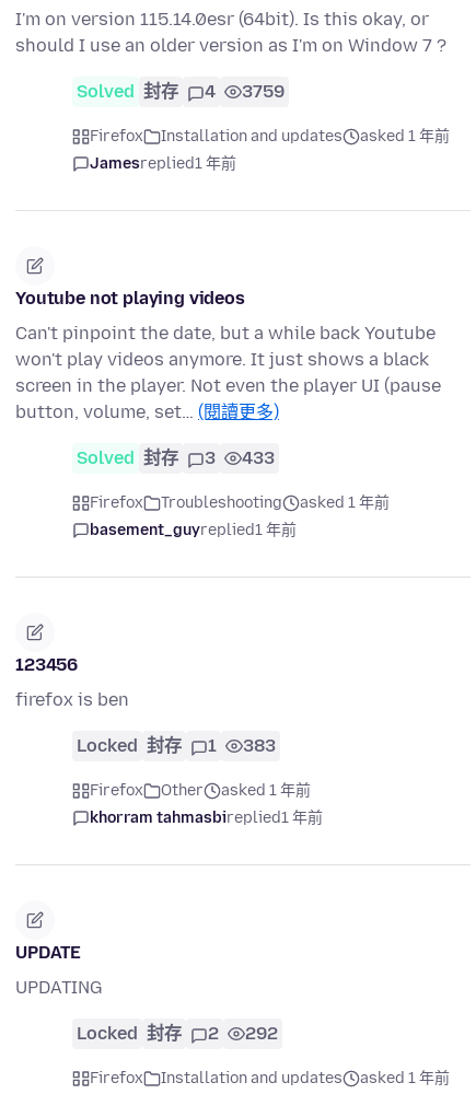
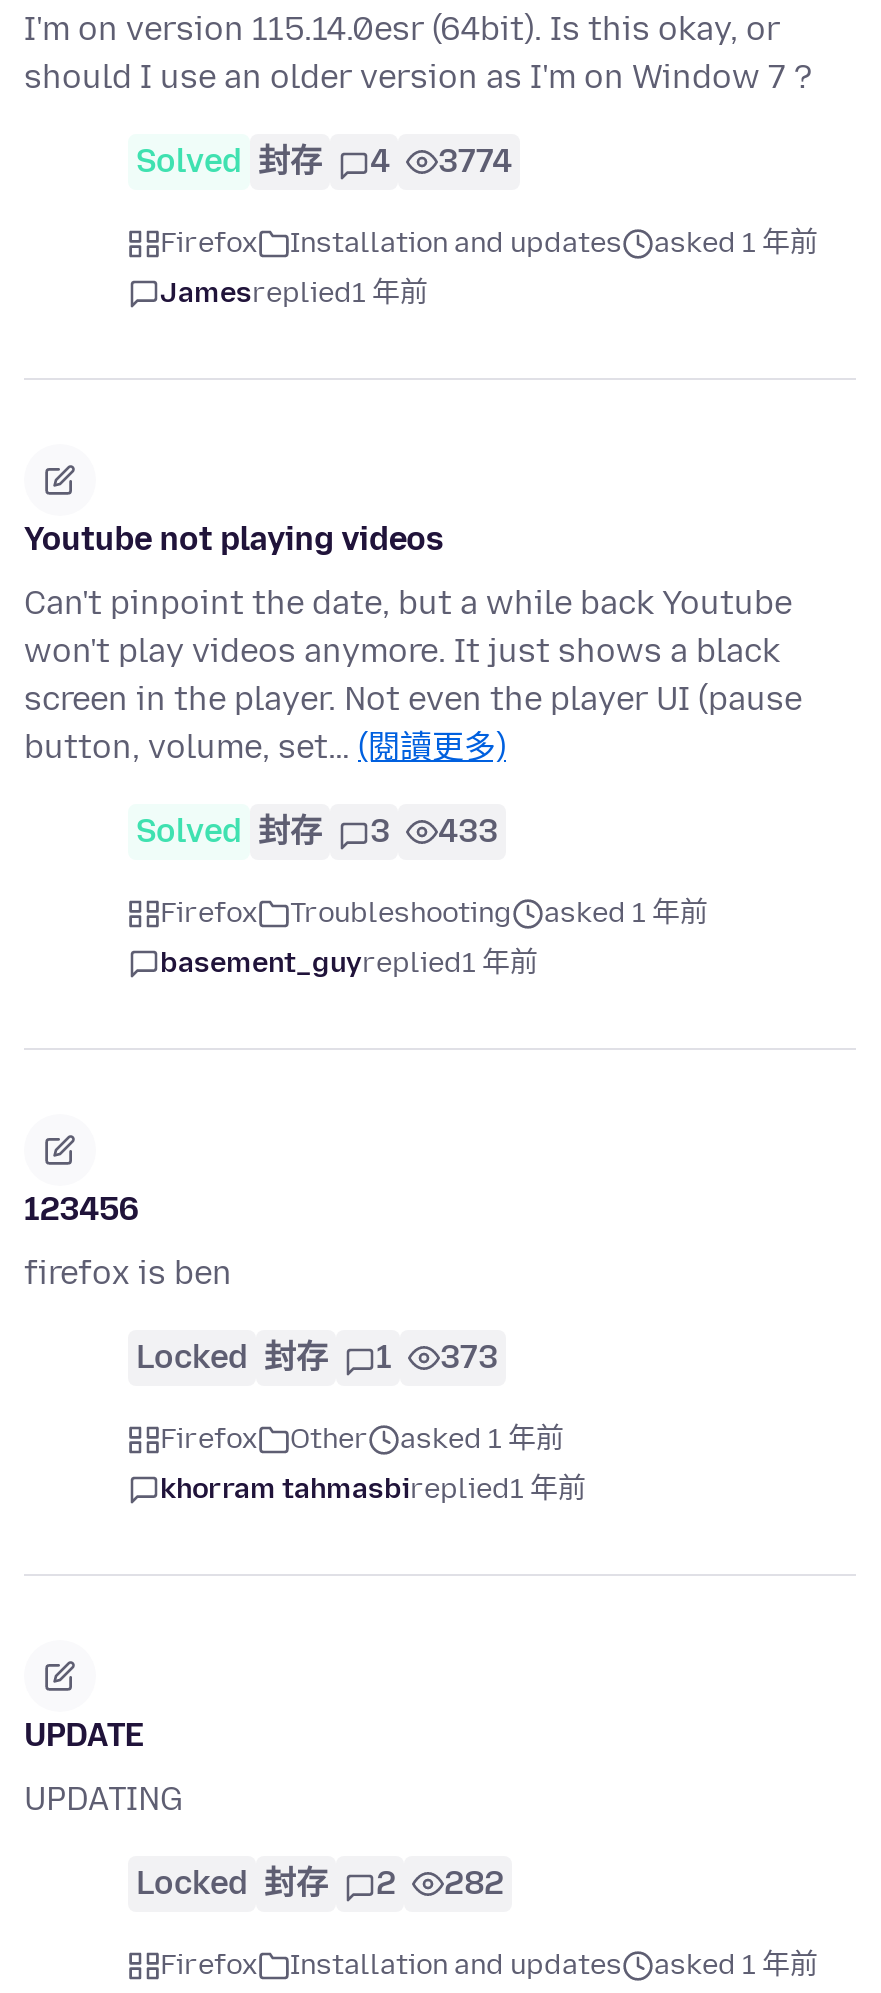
[77,82,285,102] Solved 封存 4 3759 -> [136,143,512,181] Solved 封存 4 3774
[77,736,276,757] Locked 封存 1 383 -> [136,1339,498,1377] Locked 封存 1 373
[77,1023,278,1044] Locked 封存 2 292 -> [136,1865,504,1903] Locked 封存 2 282

